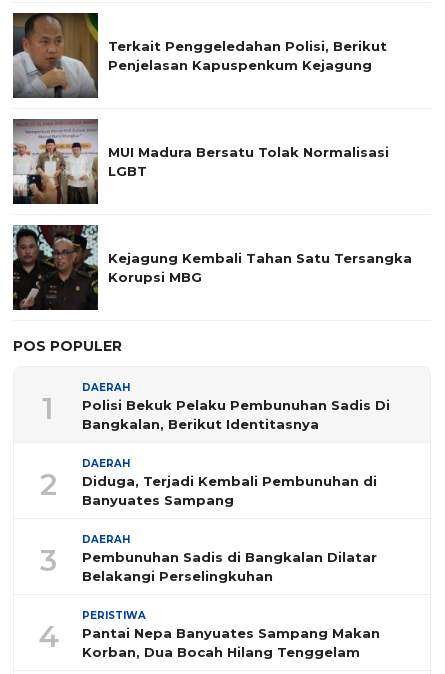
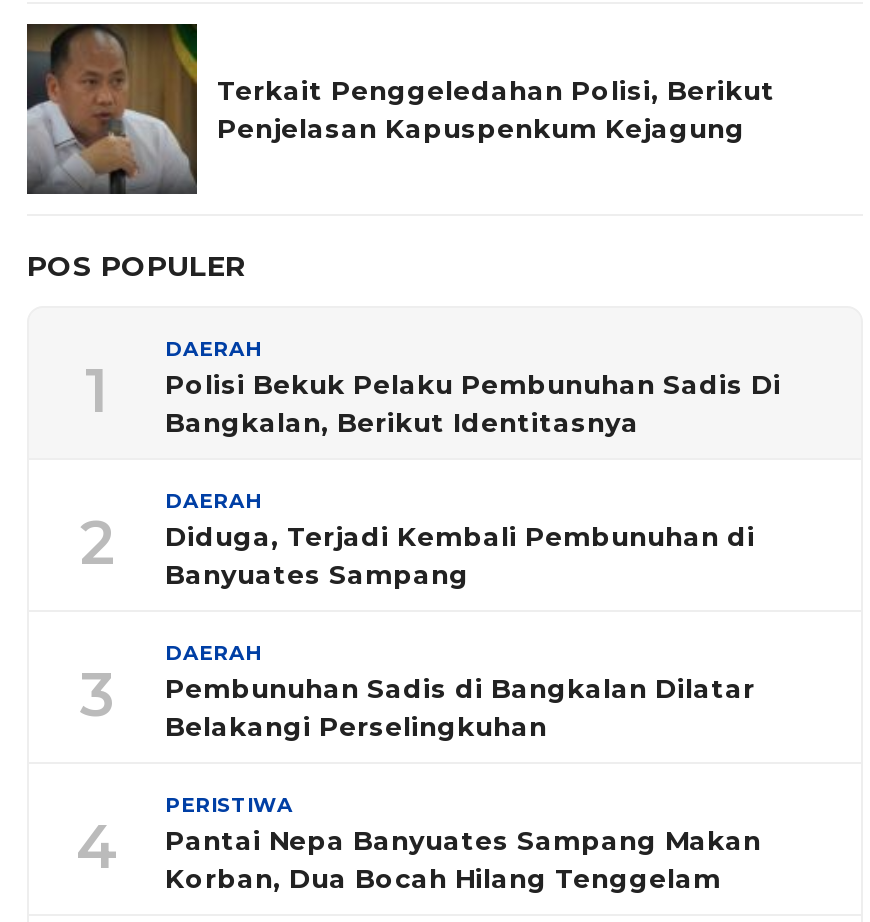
[12,118,389,205] [image] | MUI Madura Bersatu Tolak Normalisasi | LGBT -> none
[12,224,412,311] [image] | Kejagung Kembali Tahan Satu Tersangka | Korupsi MBG -> none

